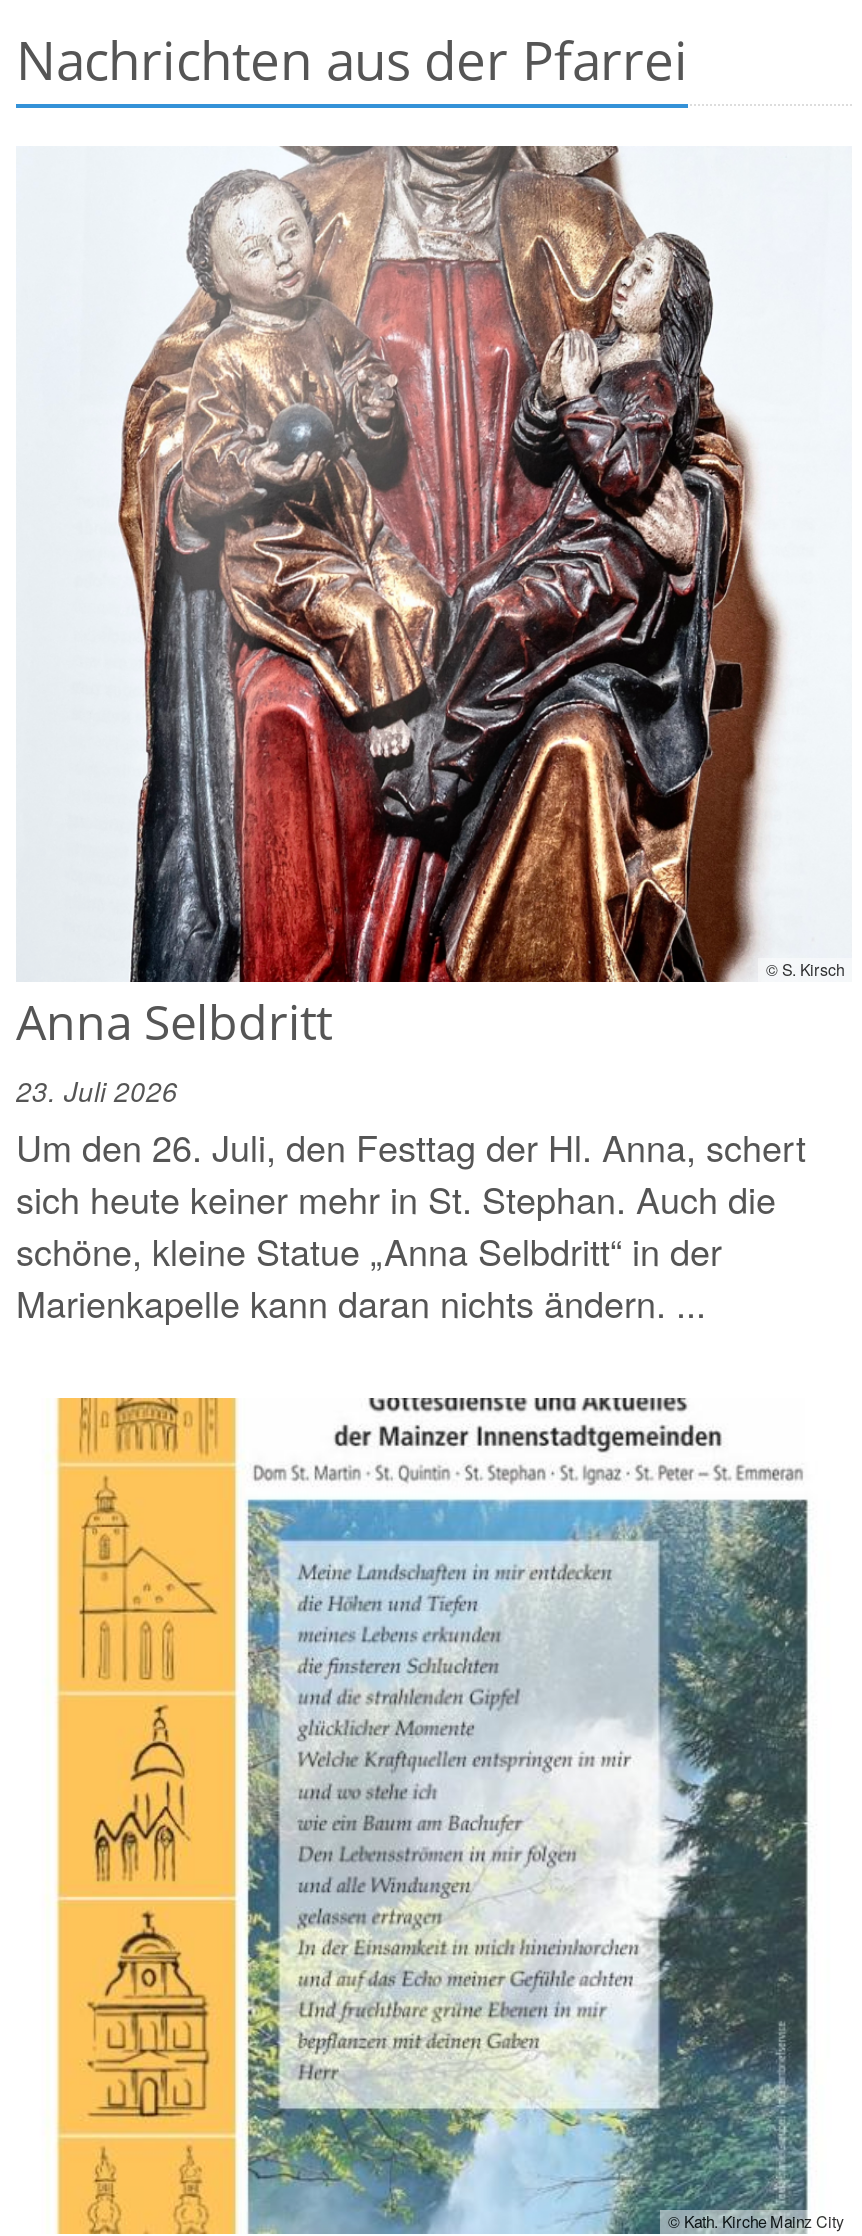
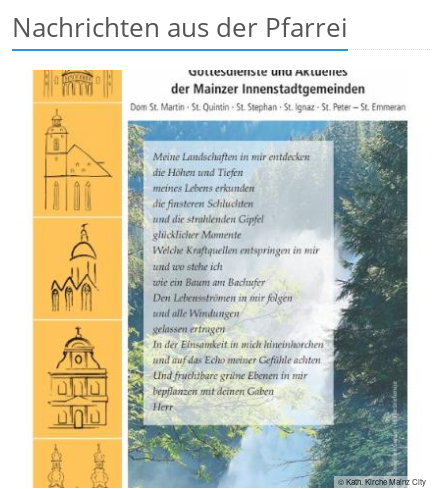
[16,144,844,1328] [image] | © S. Kirsch | Anna Selbdritt | 23. Juli 2026 | Um den 26. Juli, den Festtag der Hl. Anna, schert | sich heute keiner mehr in St. Stephan. Auch die | schöne, kleine Statue „Anna Selbdritt“ in der | Marienkapelle kann daran nichts ändern. ... -> none

